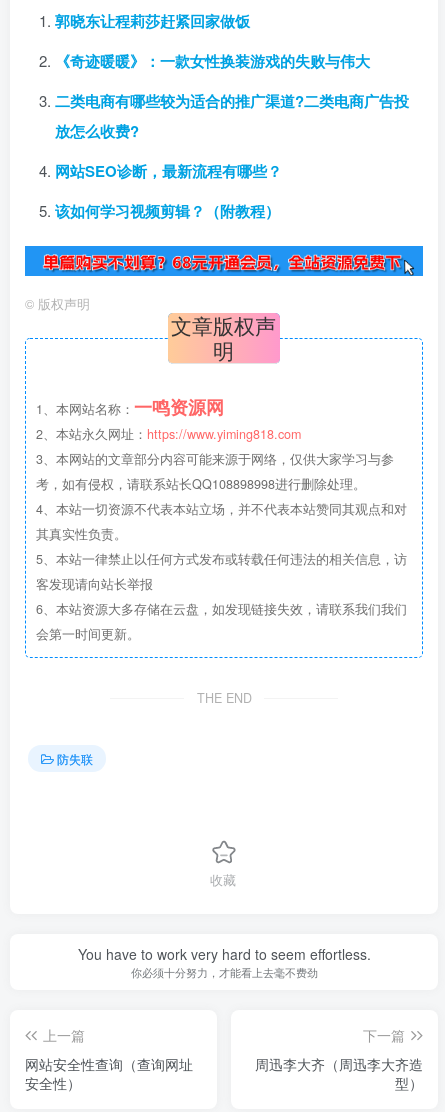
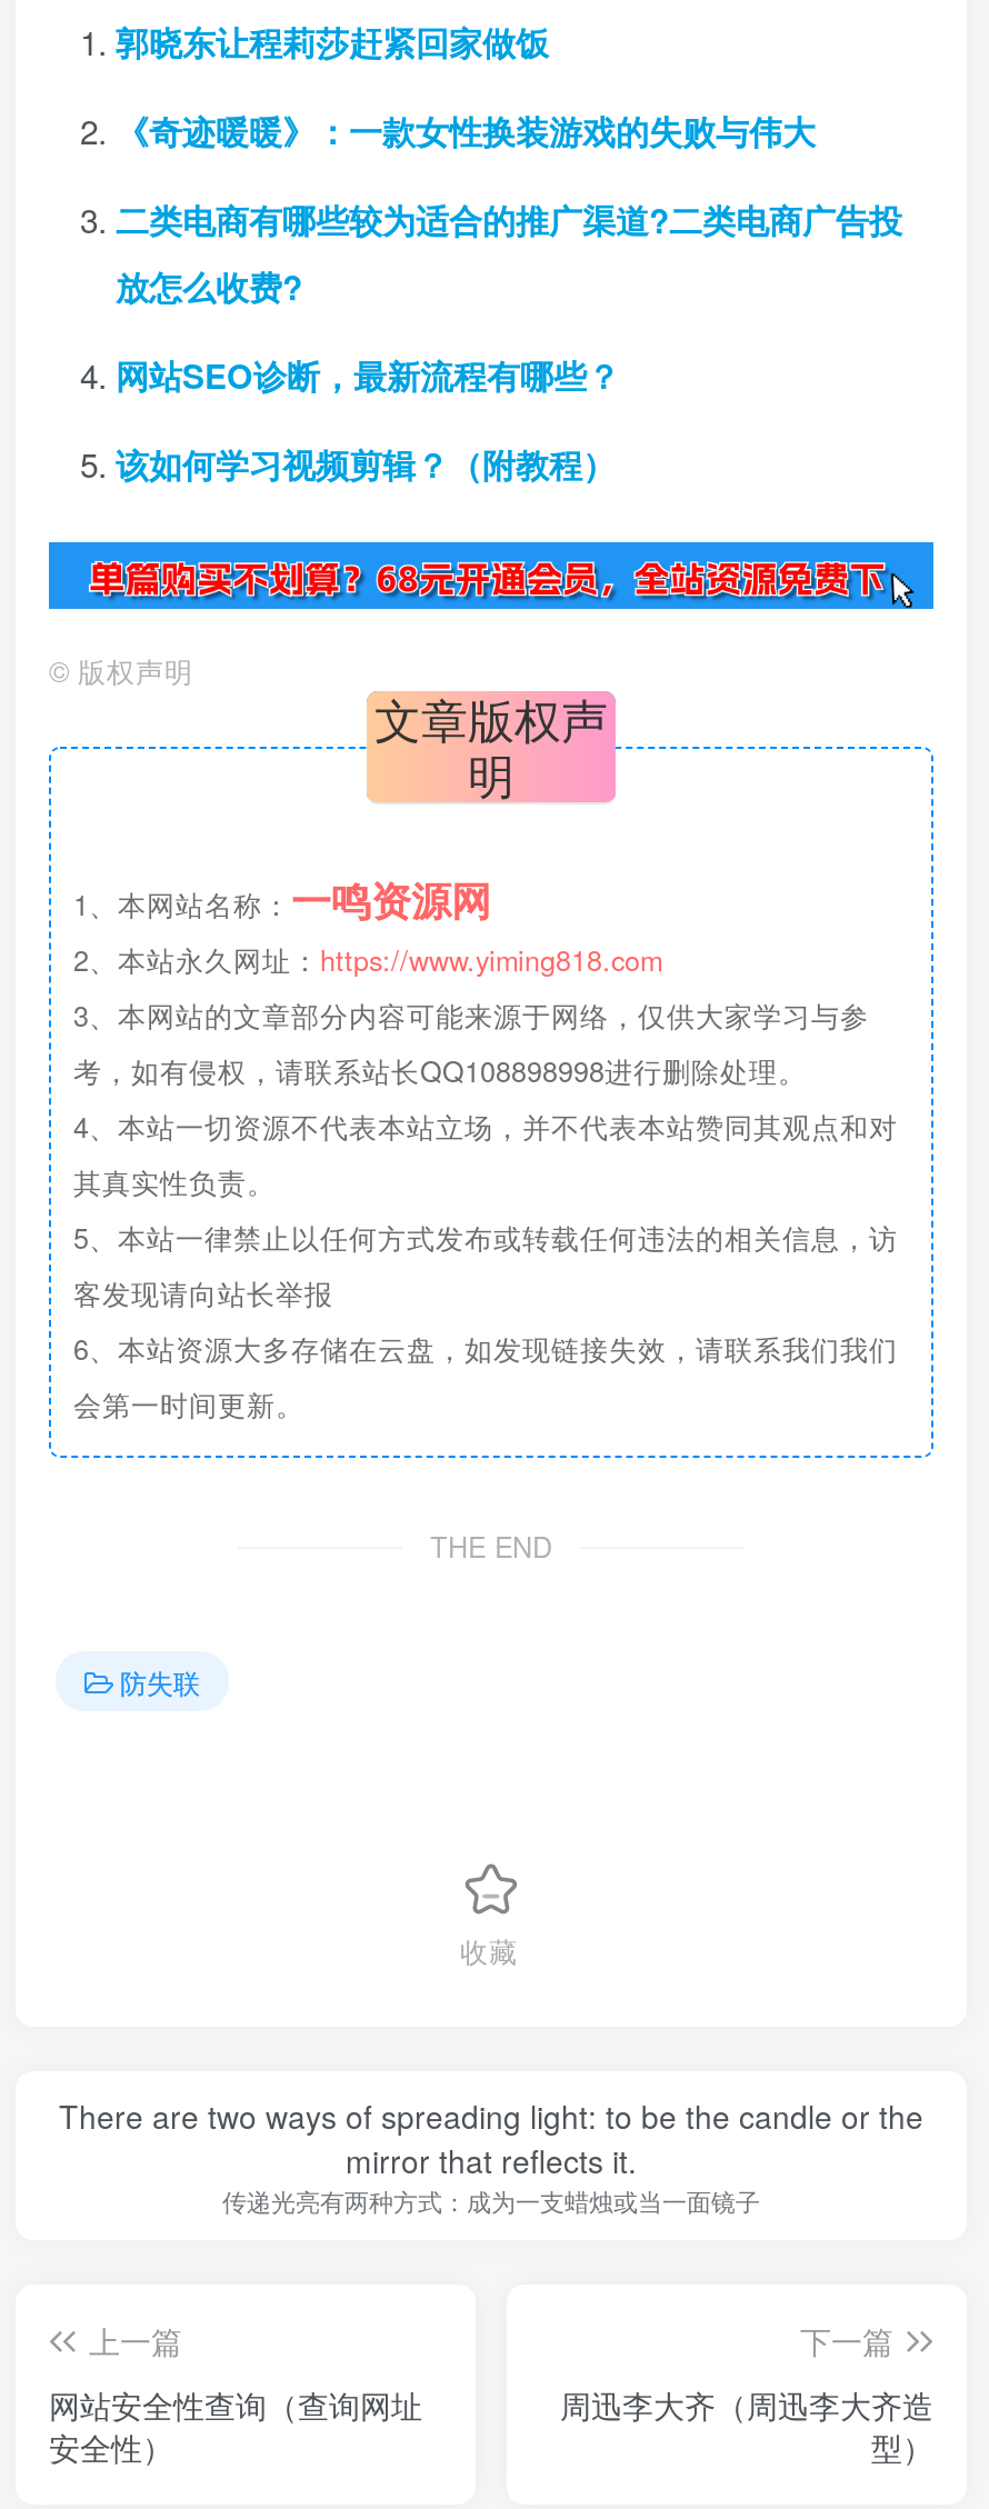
[77,944,370,980] You have to work very hard to seem effortless. | 你必须十分努力，才能看上去毫不费劲 -> [59,2093,923,2218] There are two ways of spreading light: to be the candle or the | mirror that reflects it. | 传递光亮有两种方式：成为一支蜡烛或当一面镜子

